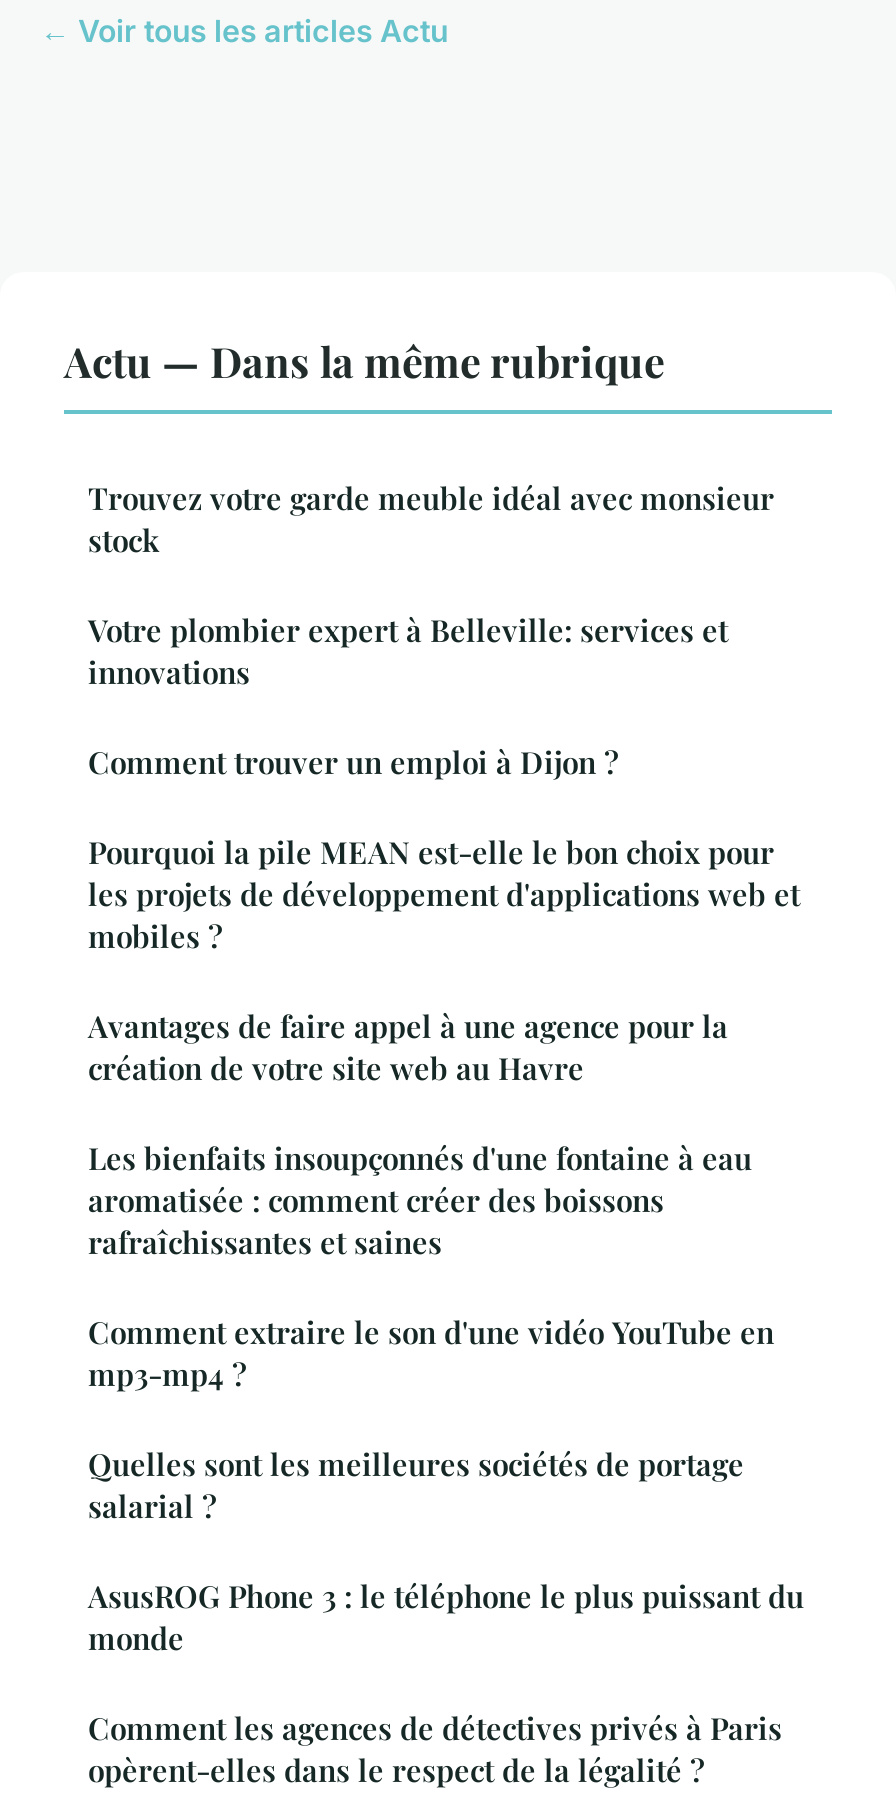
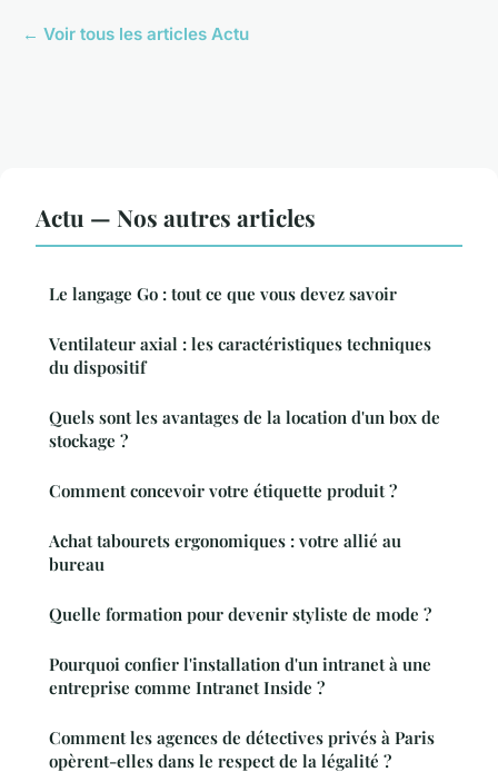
[64,332,804,1658] Actu — Dans la même rubrique | Trouvez votre garde meuble idéal avec monsieur | stock | Votre plombier expert à Belleville: services et | innovations | Comment trouver un emploi à Dijon ? | Pourquoi la pile MEAN est-elle le bon choix pour | les projets de développement d'applications web et | mobiles ? | Avantages de faire appel à une agence pour la | création de votre site web au Havre | Les bienfaits insoupçonnés d'une fontaine à eau | aromatisée : comment créer des boissons | rafraîchissantes et saines | Comment extraire le son d'une vidéo YouTube en | mp3-mp4 ? | Quelles sont les meilleures sociétés de portage | salarial ? | AsusROG Phone 3 : le téléphone le plus puissant du | monde -> [36,201,440,698] Actu — Nos autres articles | Le langage Go : tout ce que vous devez savoir | Ventilateur axial : les caractéristiques techniques | du dispositif | Quels sont les avantages de la location d'un box de | stockage ? | Comment concevoir votre étiquette produit ? | Achat tabourets ergonomiques : votre allié au | bureau | Quelle formation pour devenir styliste de mode ? | Pourquoi confier l'installation d'un intranet à une | entreprise comme Intranet Inside ?

